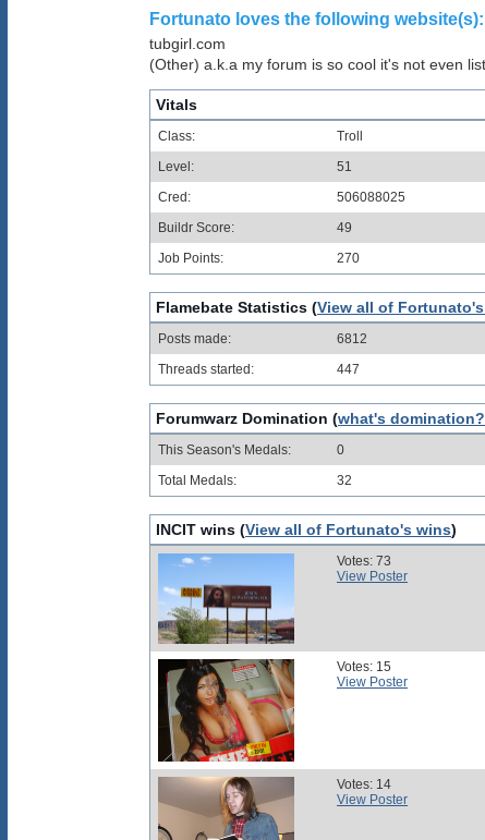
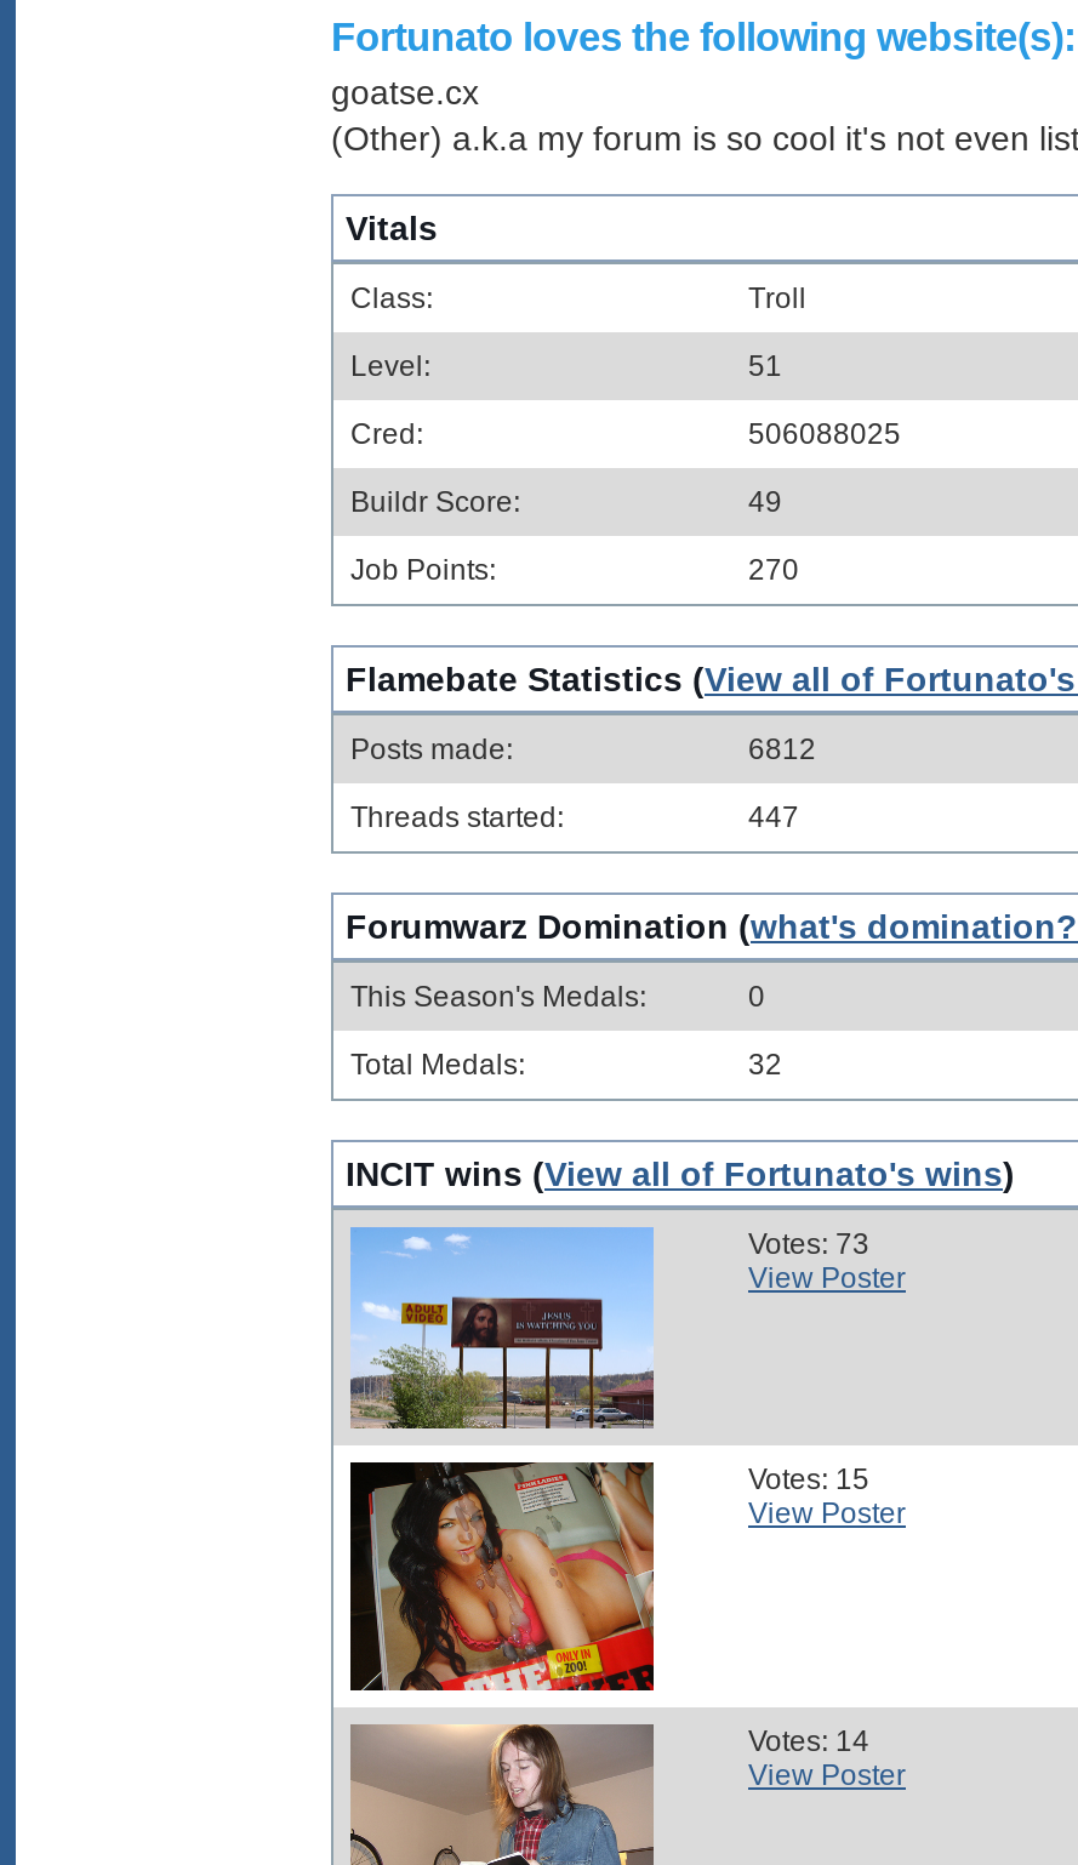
[149,35,226,52] tubgirl.com -> [331,73,479,112] goatse.cx

